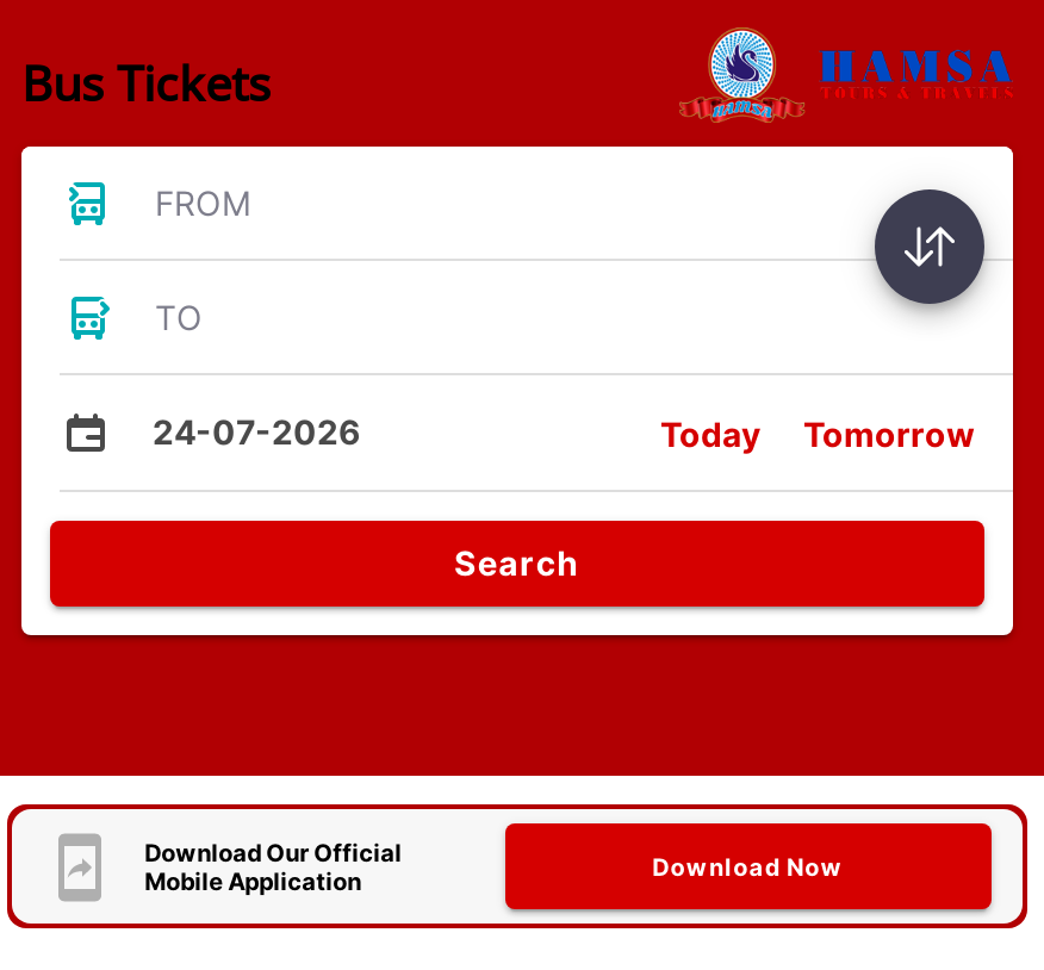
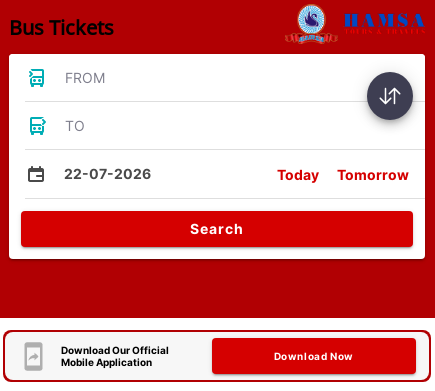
[153,411,360,452] 24-07-2026 -> [64,165,151,182] 22-07-2026

